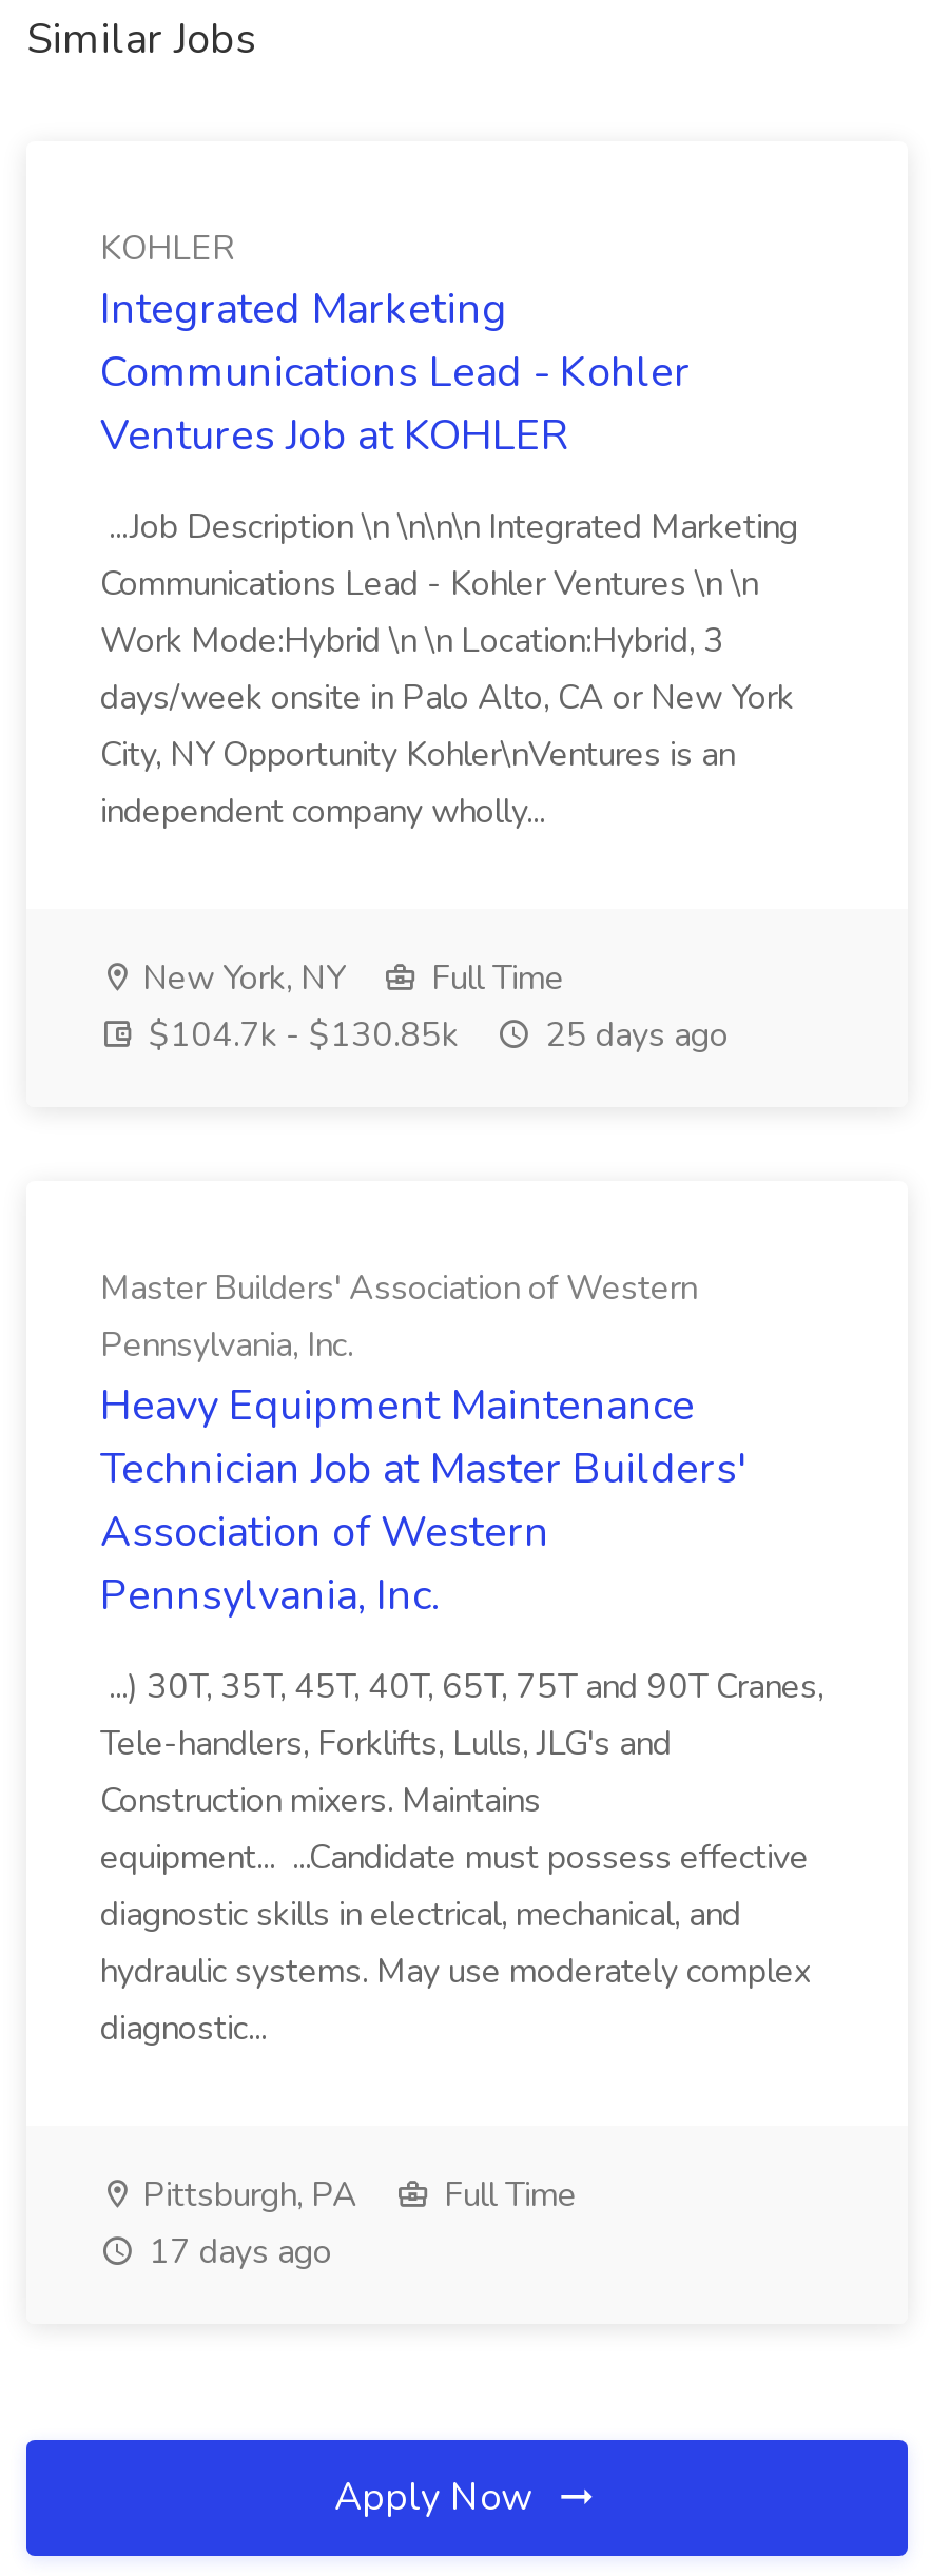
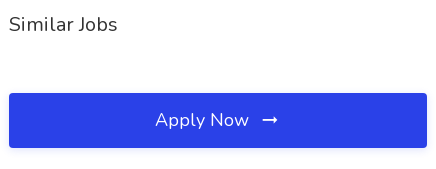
[100,226,798,835] KOHLER | Integrated Marketing | Communications Lead - Kohler | Ventures Job at KOHLER | ...Job Description \n \n\n\n Integrated Marketing | Communications Lead - Kohler Ventures \n \n | Work Mode:Hybrid \n \n Location:Hybrid, 3 | days/week onsite in Palo Alto, CA or New York | City, NY Opportunity Kohler\nVentures is an | independent company wholly... -> none
[134,955,729,1059] New York, NY | Full Time | $104.7k - $130.85k | 25 days ago -> none
[100,1265,823,2052] Master Builders' Association of Western | Pennsylvania, Inc. | Heavy Equipment Maintenance | Technician Job at Master Builders' | Association of Western | Pennsylvania, Inc. | ...) 30T, 35T, 45T, 40T, 65T, 75T and 90T Cranes, | Tele-handlers, Forklifts, Lulls, JLG's and | Construction mixers. Maintains | equipment... ...Candidate must possess effective | diagnostic skills in electrical, mechanical, and | hydraulic systems. May use moderately complex | diagnostic... -> none
[134,2172,577,2275] Pittsburgh, PA | Full Time | 17 days ago -> none

